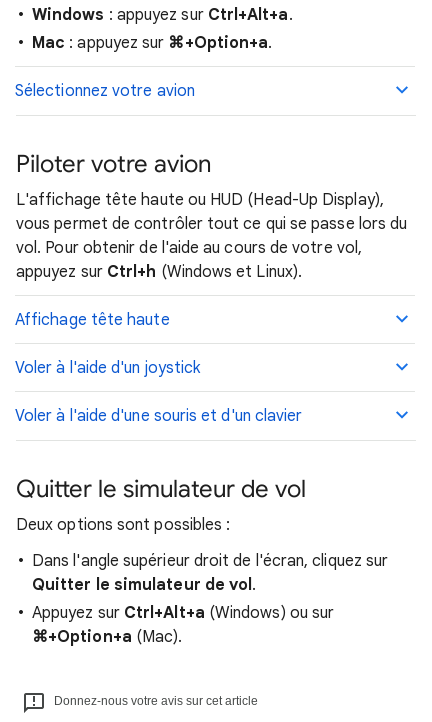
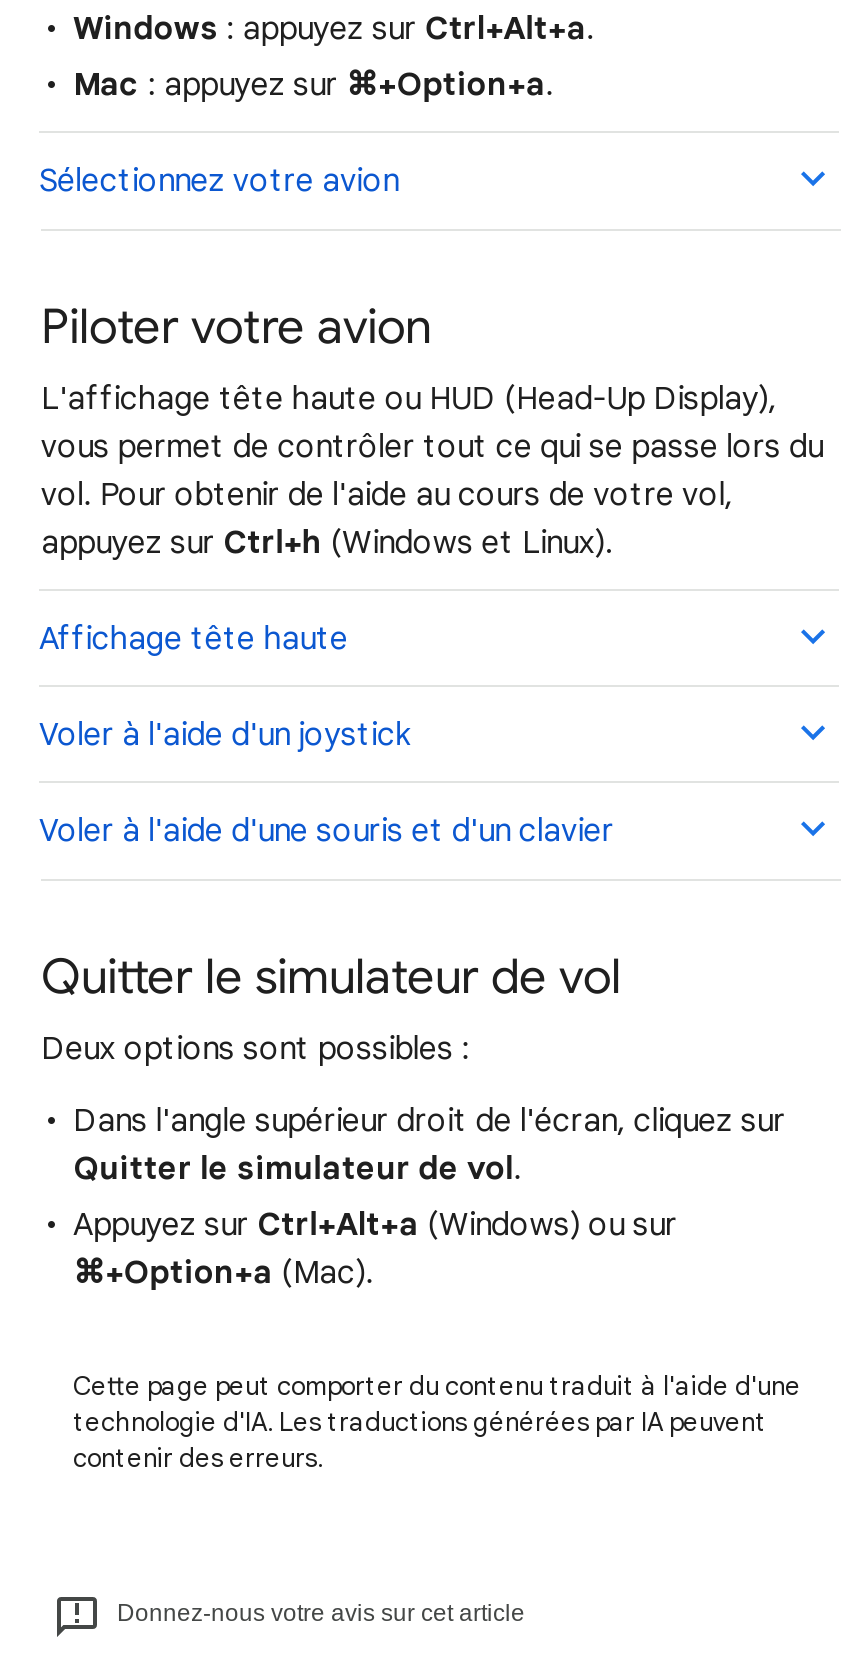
none -> [73,1369,801,1475] Cette page peut comporter du contenu traduit à l'aide d'une | technologie d'IA. Les traductions générées par IA peuvent | contenir des erreurs.

